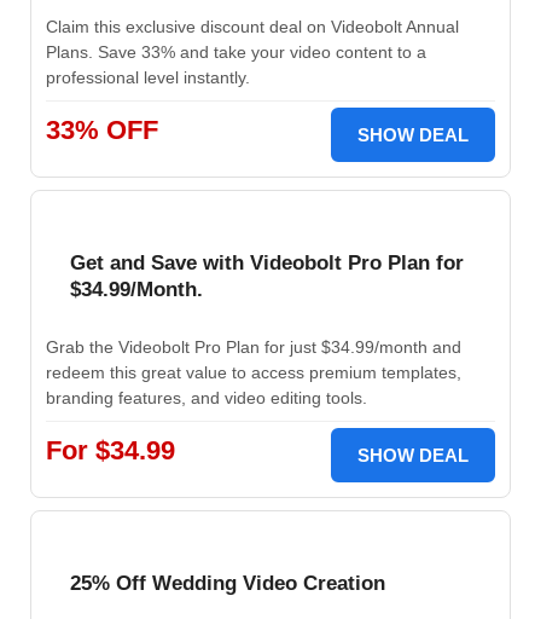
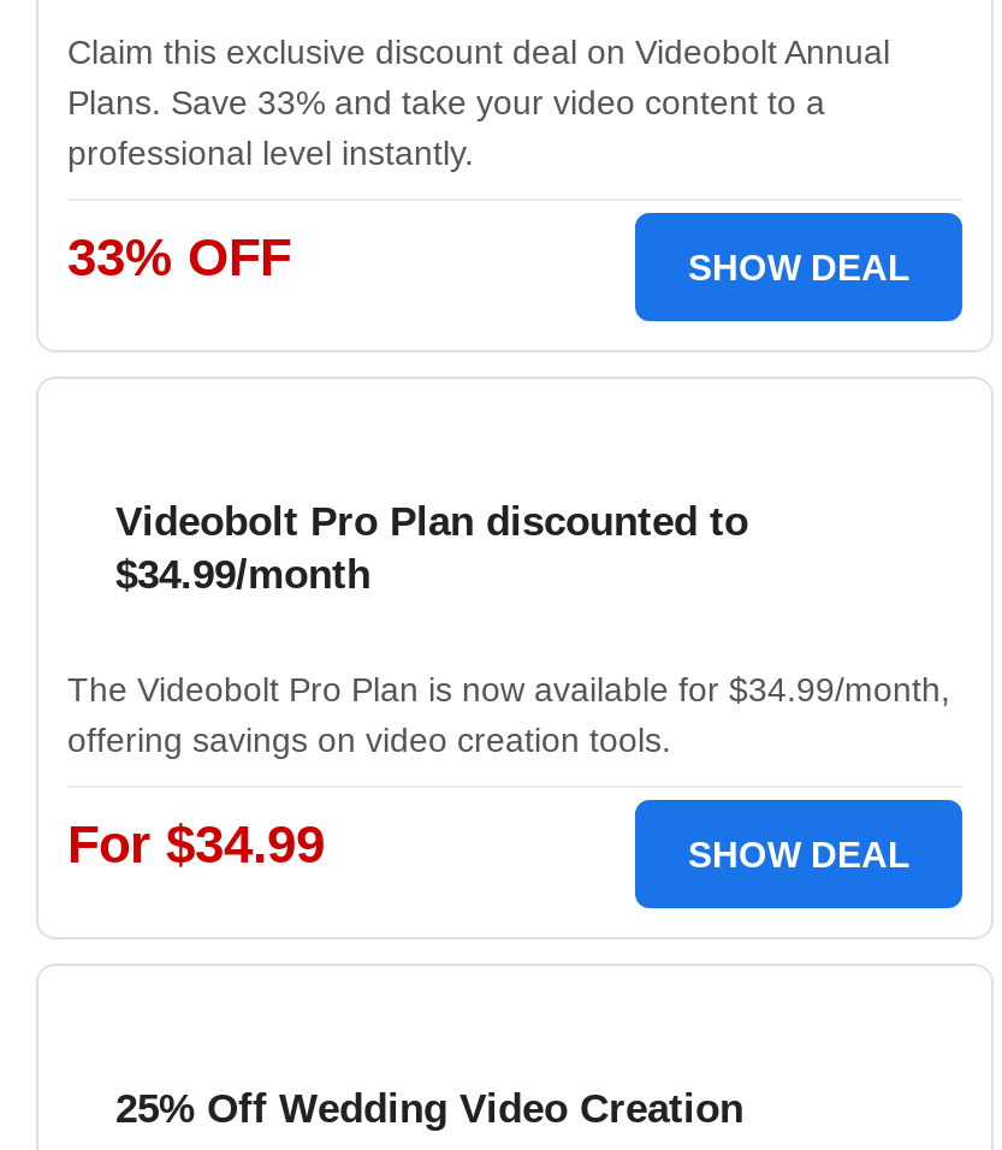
[70,251,464,301] Get and Save with Videobolt Pro Plan for | $34.99/Month. -> [115,499,748,598] Videobolt Pro Plan discounted to | $34.99/month
[46,337,461,407] Grab the Videobolt Pro Plan for just $34.99/month and | redeem this great value to access premium templates, | branding features, and video editing tools. -> [67,670,950,759] The Videobolt Pro Plan is now available for $34.99/month, | offering savings on video creation tools.

